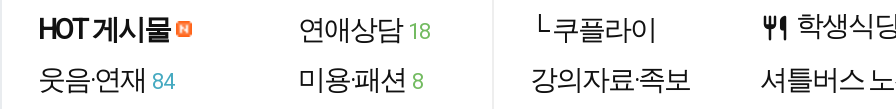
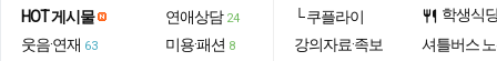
[298,13,430,45] 연애상담 18 -> [165,8,239,26] 연애상담 24
[38,63,174,95] 웃음·연재 84 -> [21,35,97,53] 웃음·연재 63

